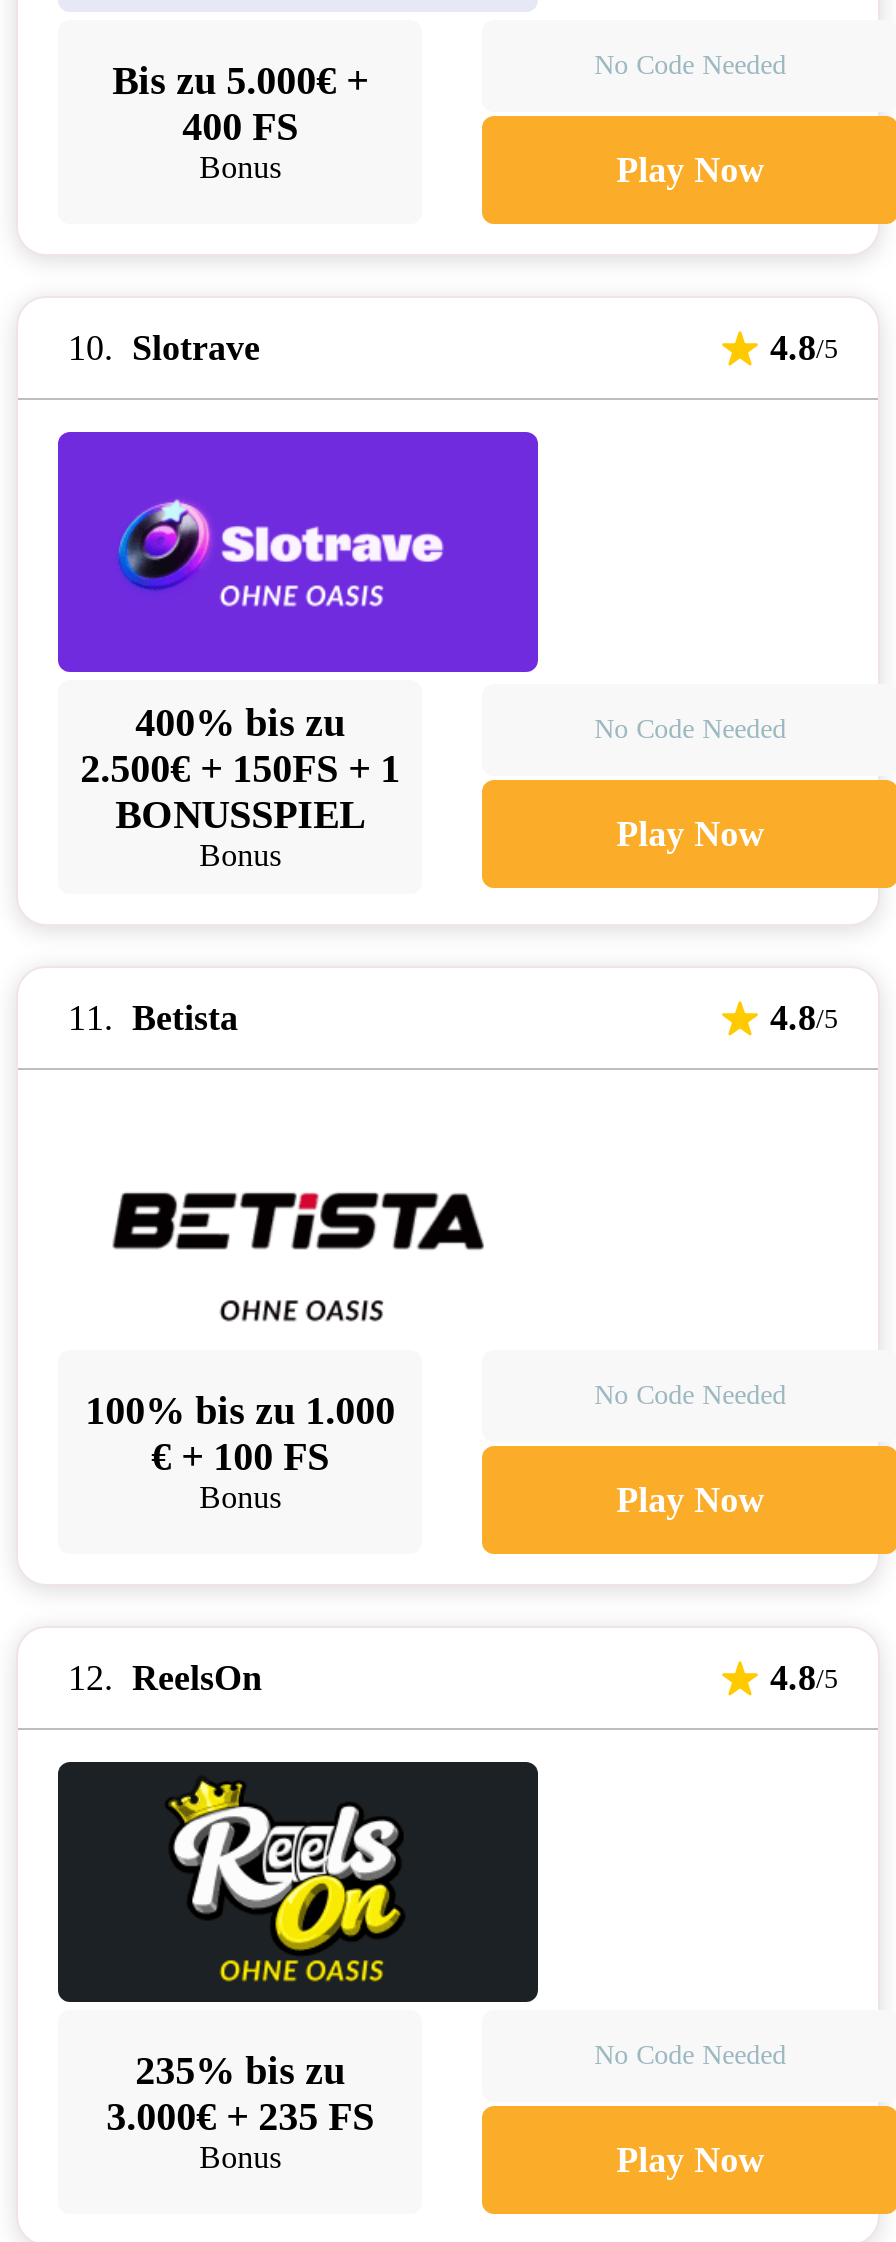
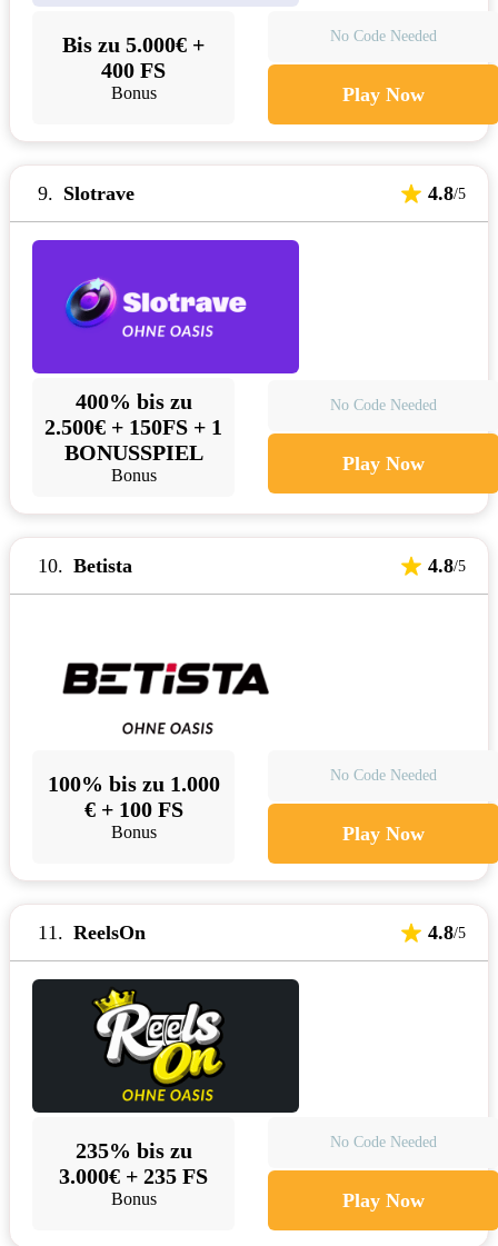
[68,327,260,367] 10 Slotrave -> [38,182,135,204] 9 Slotrave
[68,997,238,1037] 11 Betista -> [38,554,132,576] 10 Betista
[68,1657,262,1697] 12 ReelsOn -> [38,921,146,943] 11 ReelsOn

